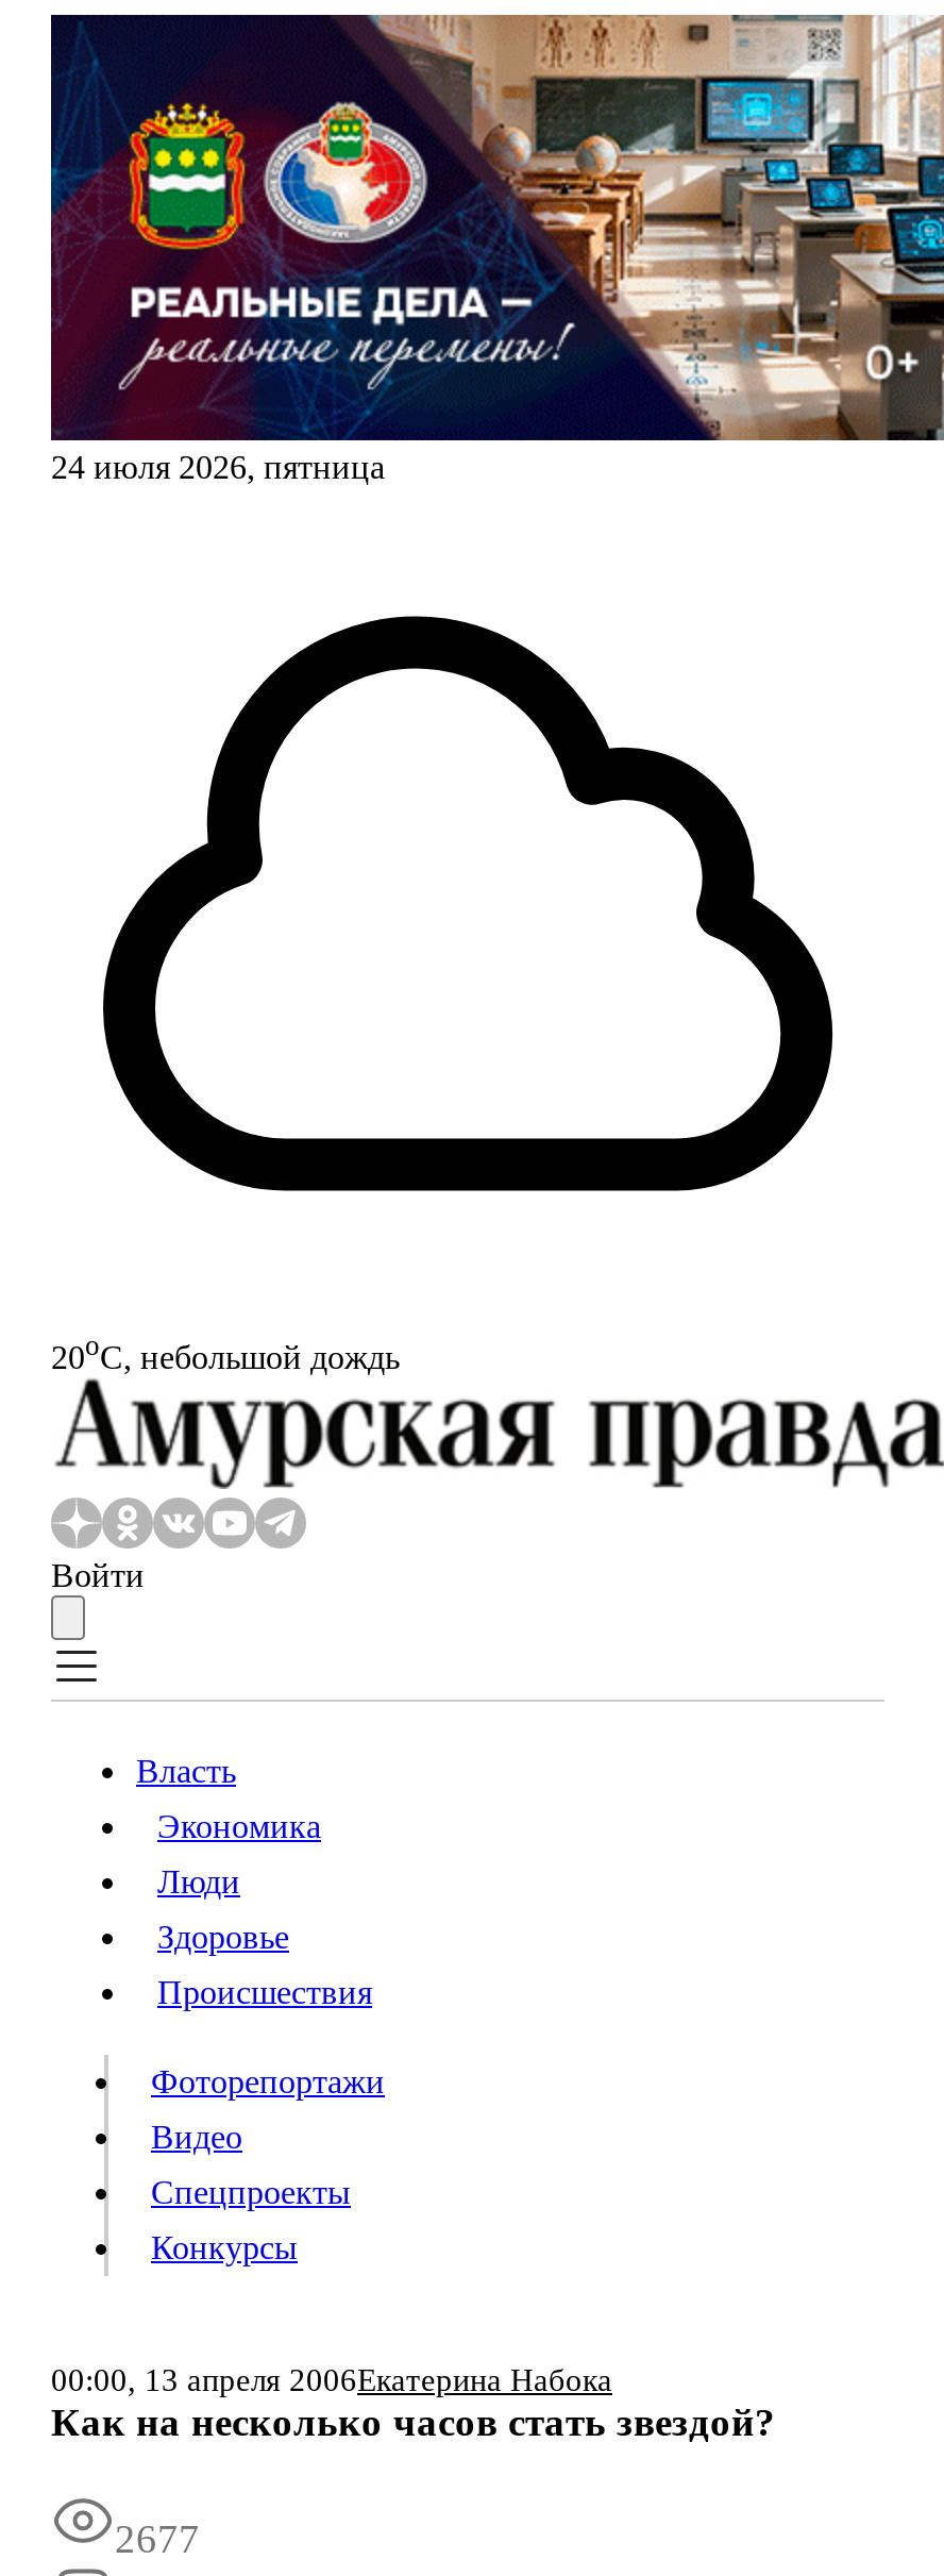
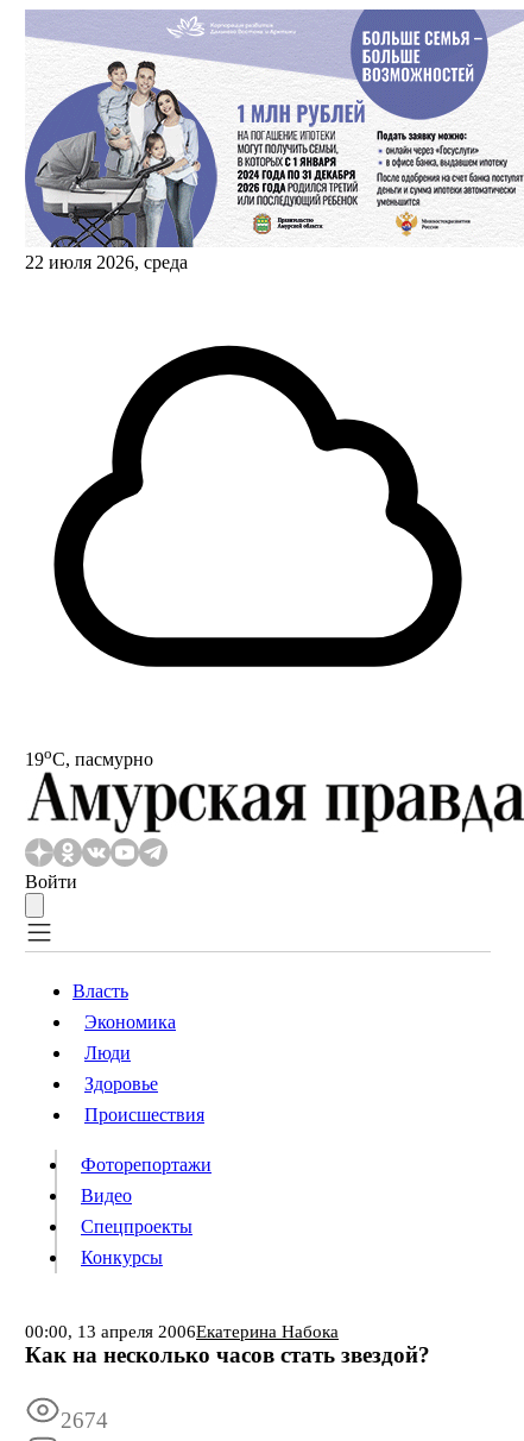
[49,13,938,485] [image] | 24 июля 2026, пятница -> [24,8,520,272] [image] | 22 июля 2026, среда
[51,1329,400,1375] 20oС, небольшой дождь -> [25,744,153,770] 19oС, пасмурно
[115,2517,200,2562] 2677 -> [61,1408,108,1433] 2674

